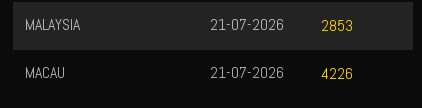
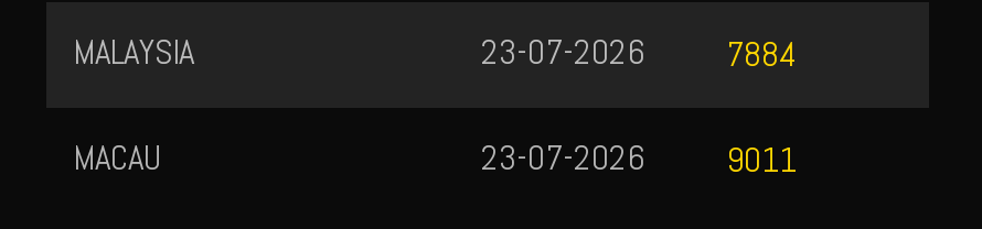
[210,15,284,35] 21-07-2026 -> [481,31,644,75] 23-07-2026
[321,16,353,36] 2853 -> [726,32,797,76] 7884
[210,63,284,83] 21-07-2026 -> [481,137,644,181] 23-07-2026
[321,64,353,84] 4226 -> [726,138,797,182] 9011

